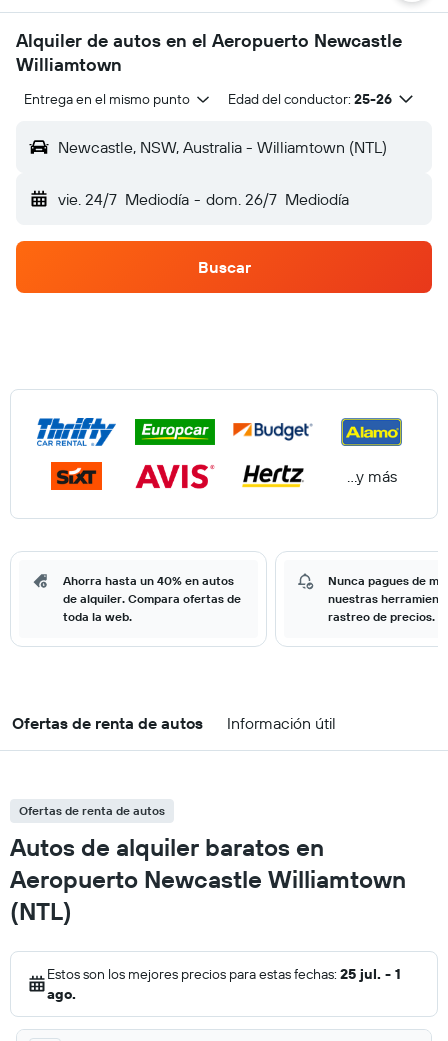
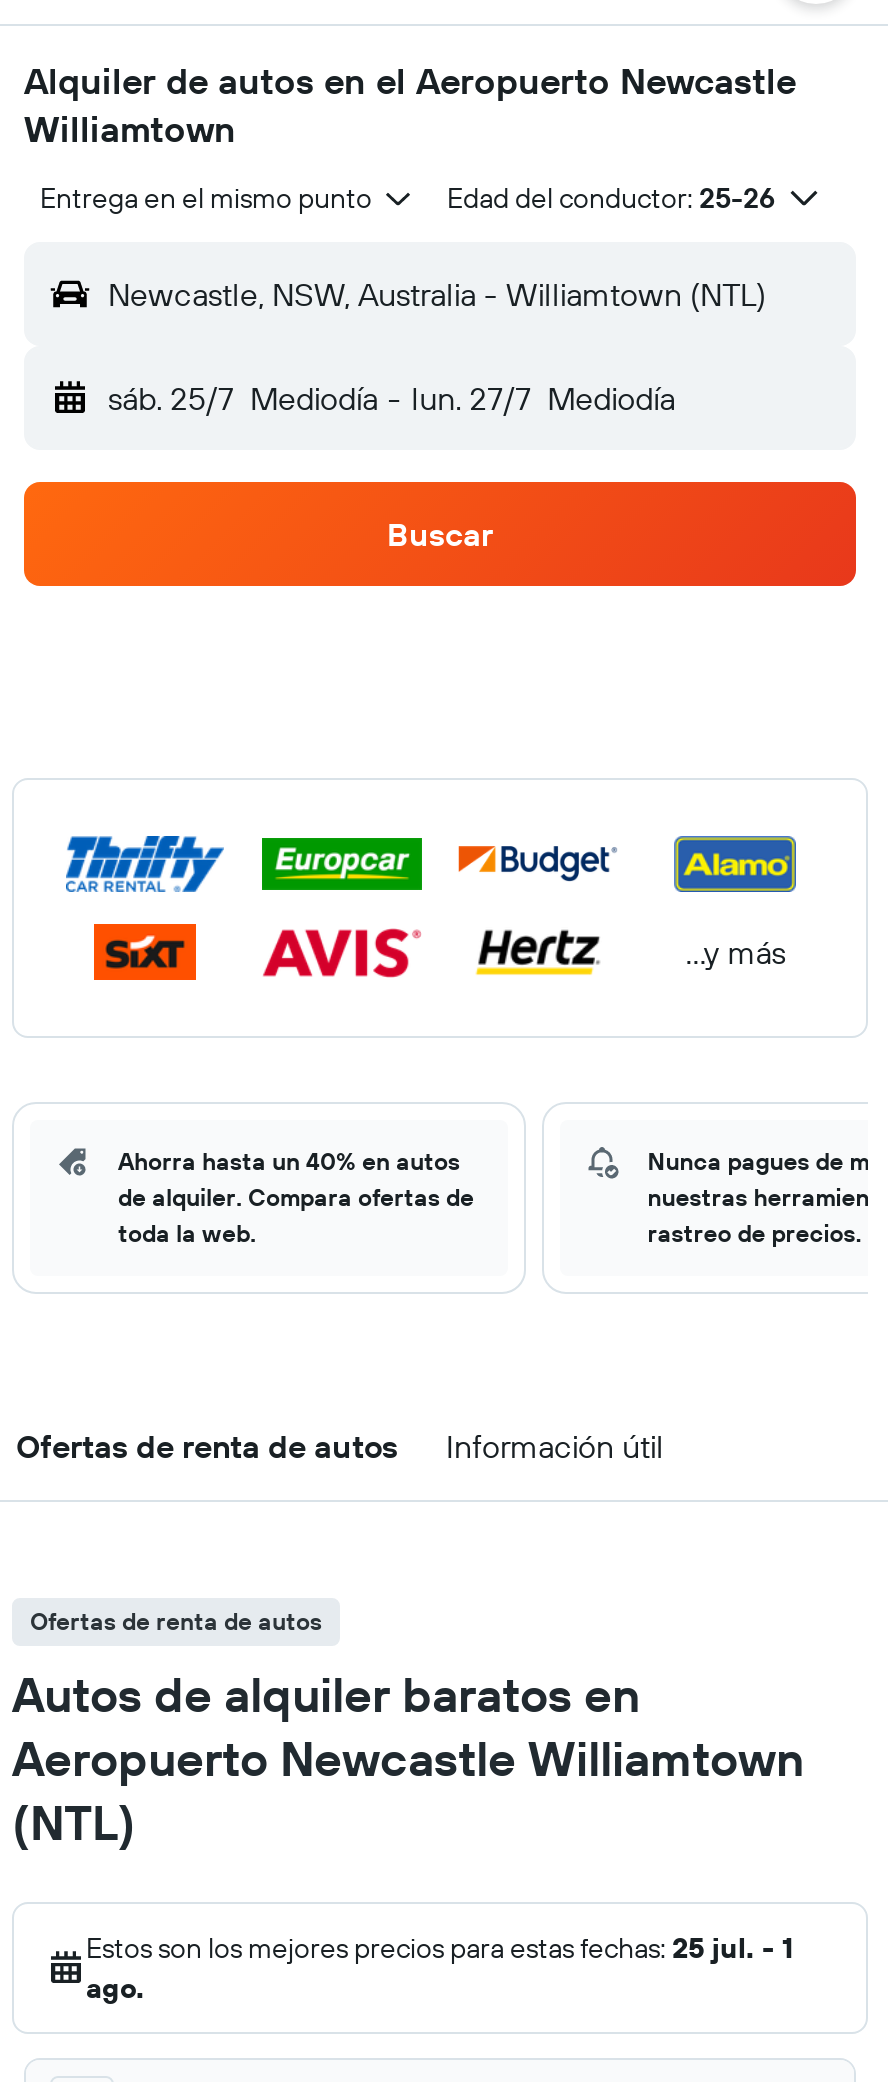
[58,189,349,209] vie. 24/7 Mediodía - dom. 26/7 Mediodía -> [108,378,675,418] sáb. 25/7 Mediodía - lun. 27/7 Mediodía

